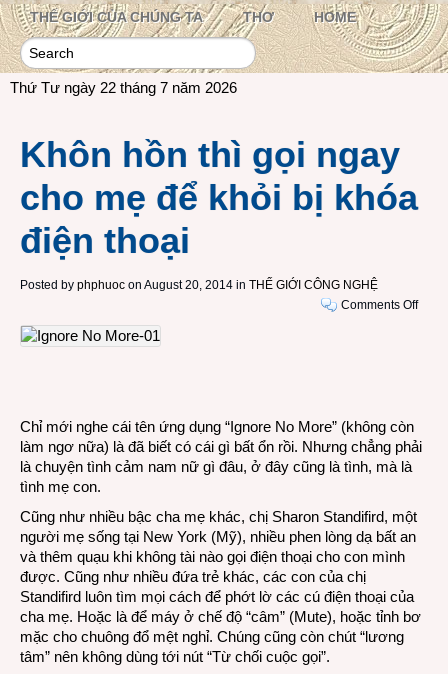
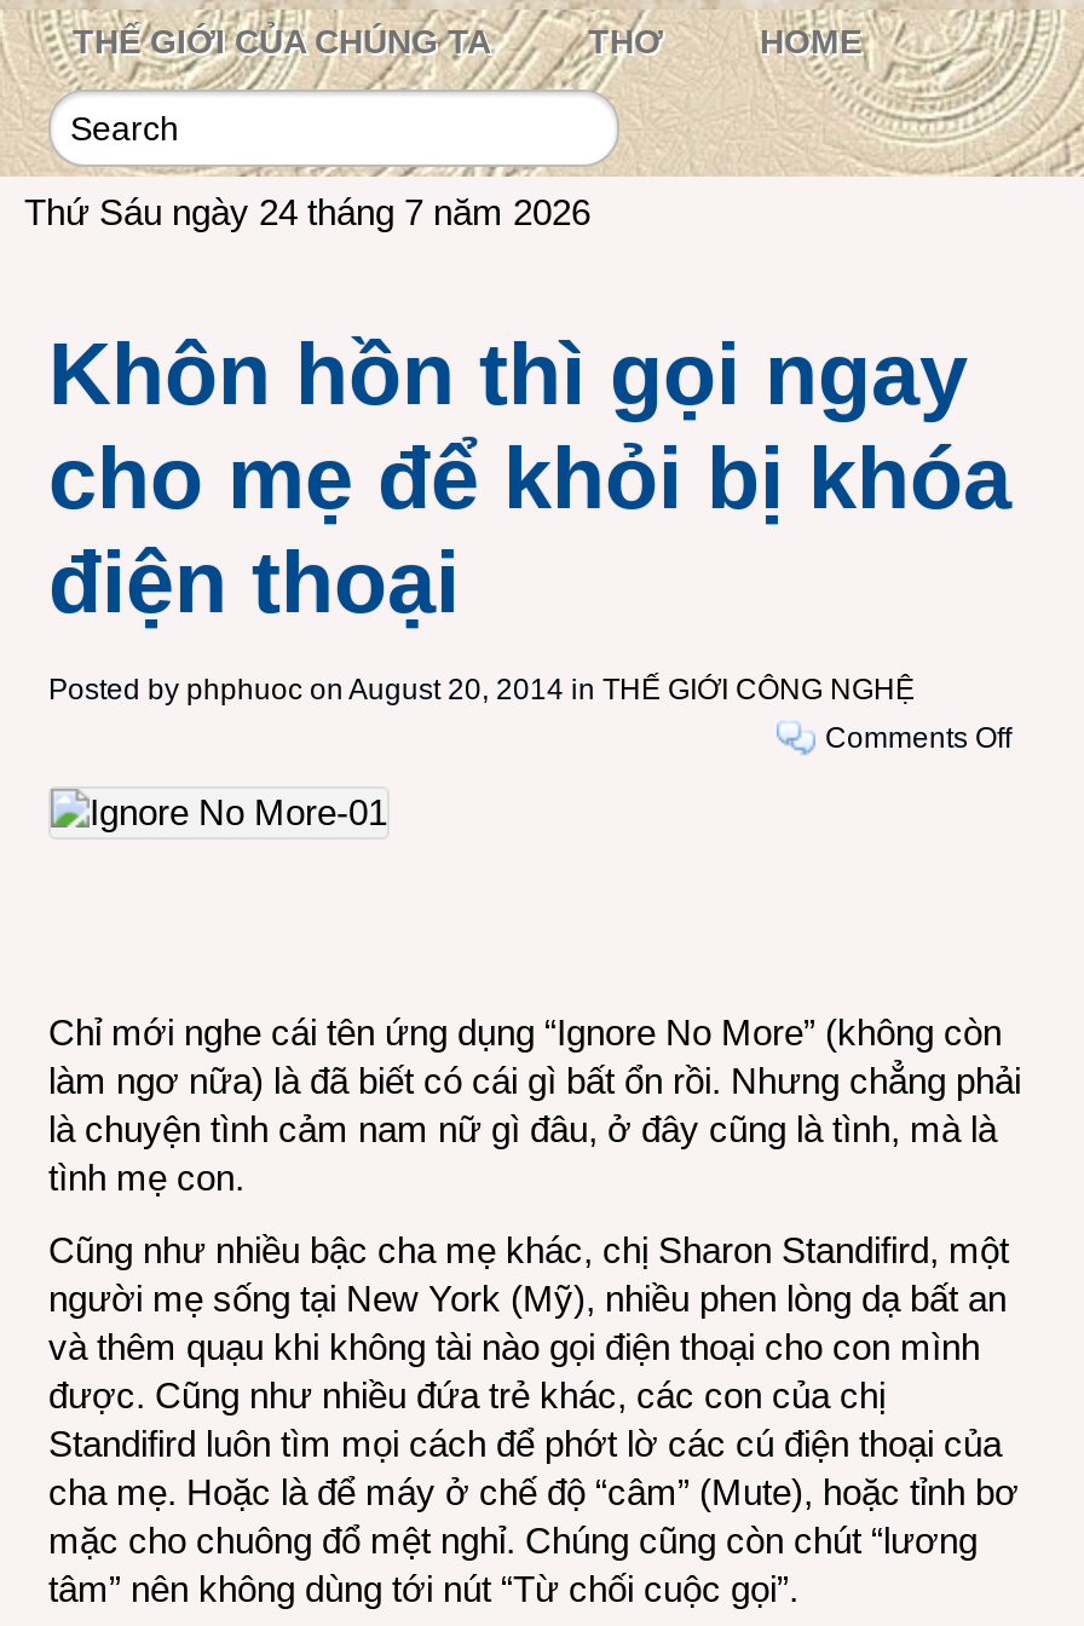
[10,79,237,96] Thứ Tư ngày 22 tháng 7 năm 2026 -> [24,191,590,232] Thứ Sáu ngày 24 tháng 7 năm 2026

